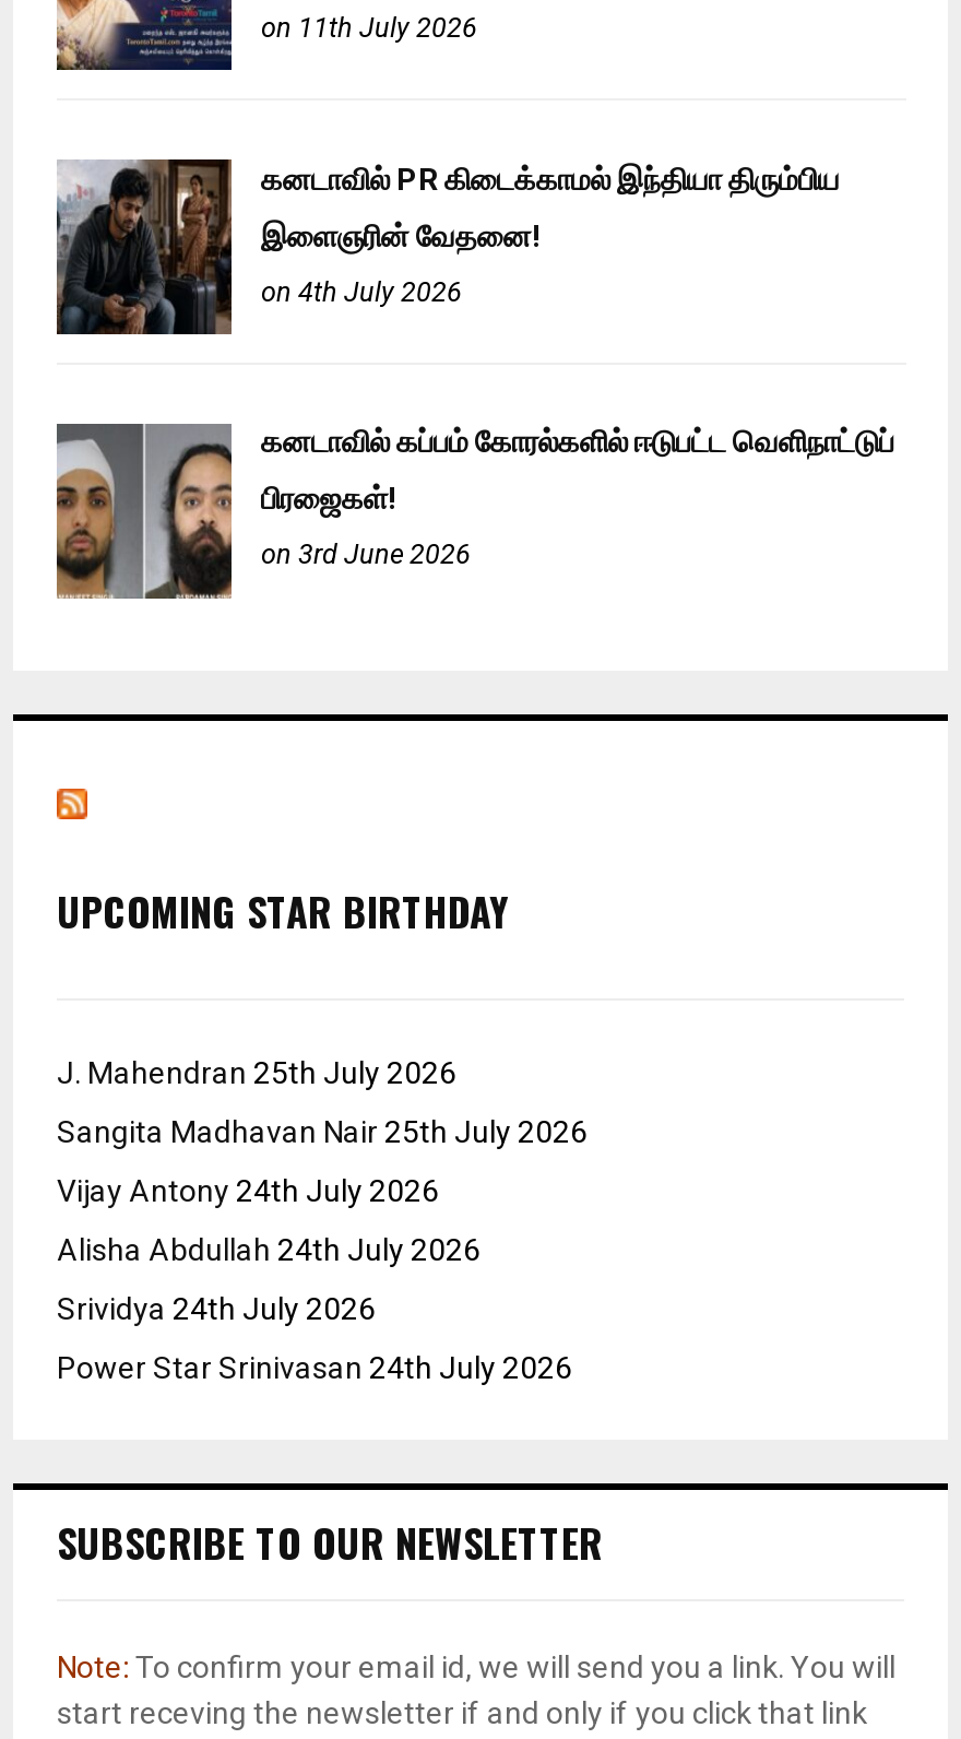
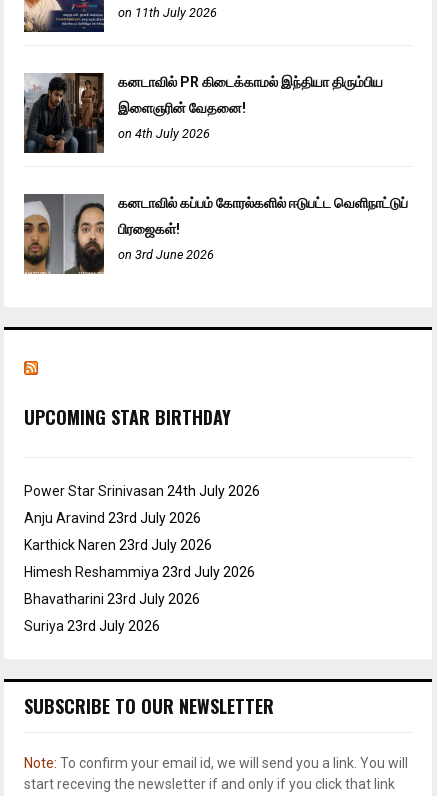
[57,1055,588,1325] J. Mahendran 25th July 2026 | Sangita Madhavan Nair 25th July 2026 | Vijay Antony 24th July 2026 | Alisha Abdullah 24th July 2026 | Srividya 24th July 2026 -> none
moved [57,1349,572,1384] -> [24,483,260,499]: Power Star Srinivasan 24th July 2026
none -> [24,510,255,634] Anju Aravind 23rd July 2026 | Karthick Naren 23rd July 2026 | Himesh Reshammiya 23rd July 2026 | Bhavatharini 23rd July 2026 | Suriya 23rd July 2026

